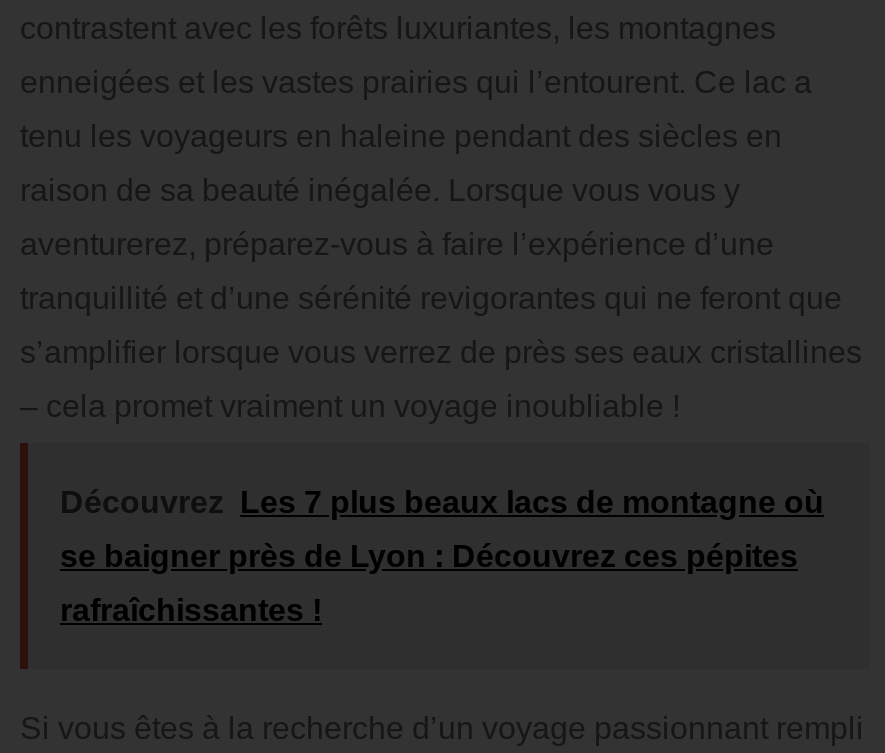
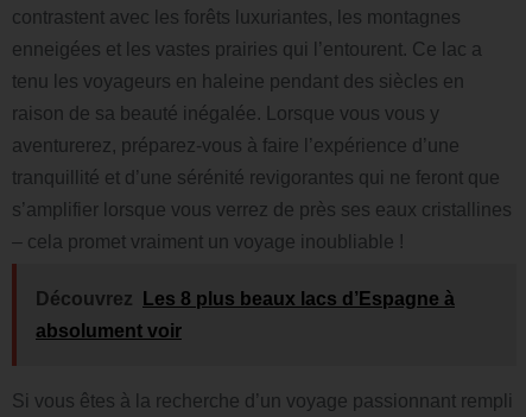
[60,485,824,627] Découvrez Les 7 plus beaux lacs de montagne où | se baigner près de Lyon : Découvrez ces pépites | rafraîchissantes ! -> [36,288,455,341] Découvrez Les 8 plus beaux lacs d’Espagne à | absolument voir

